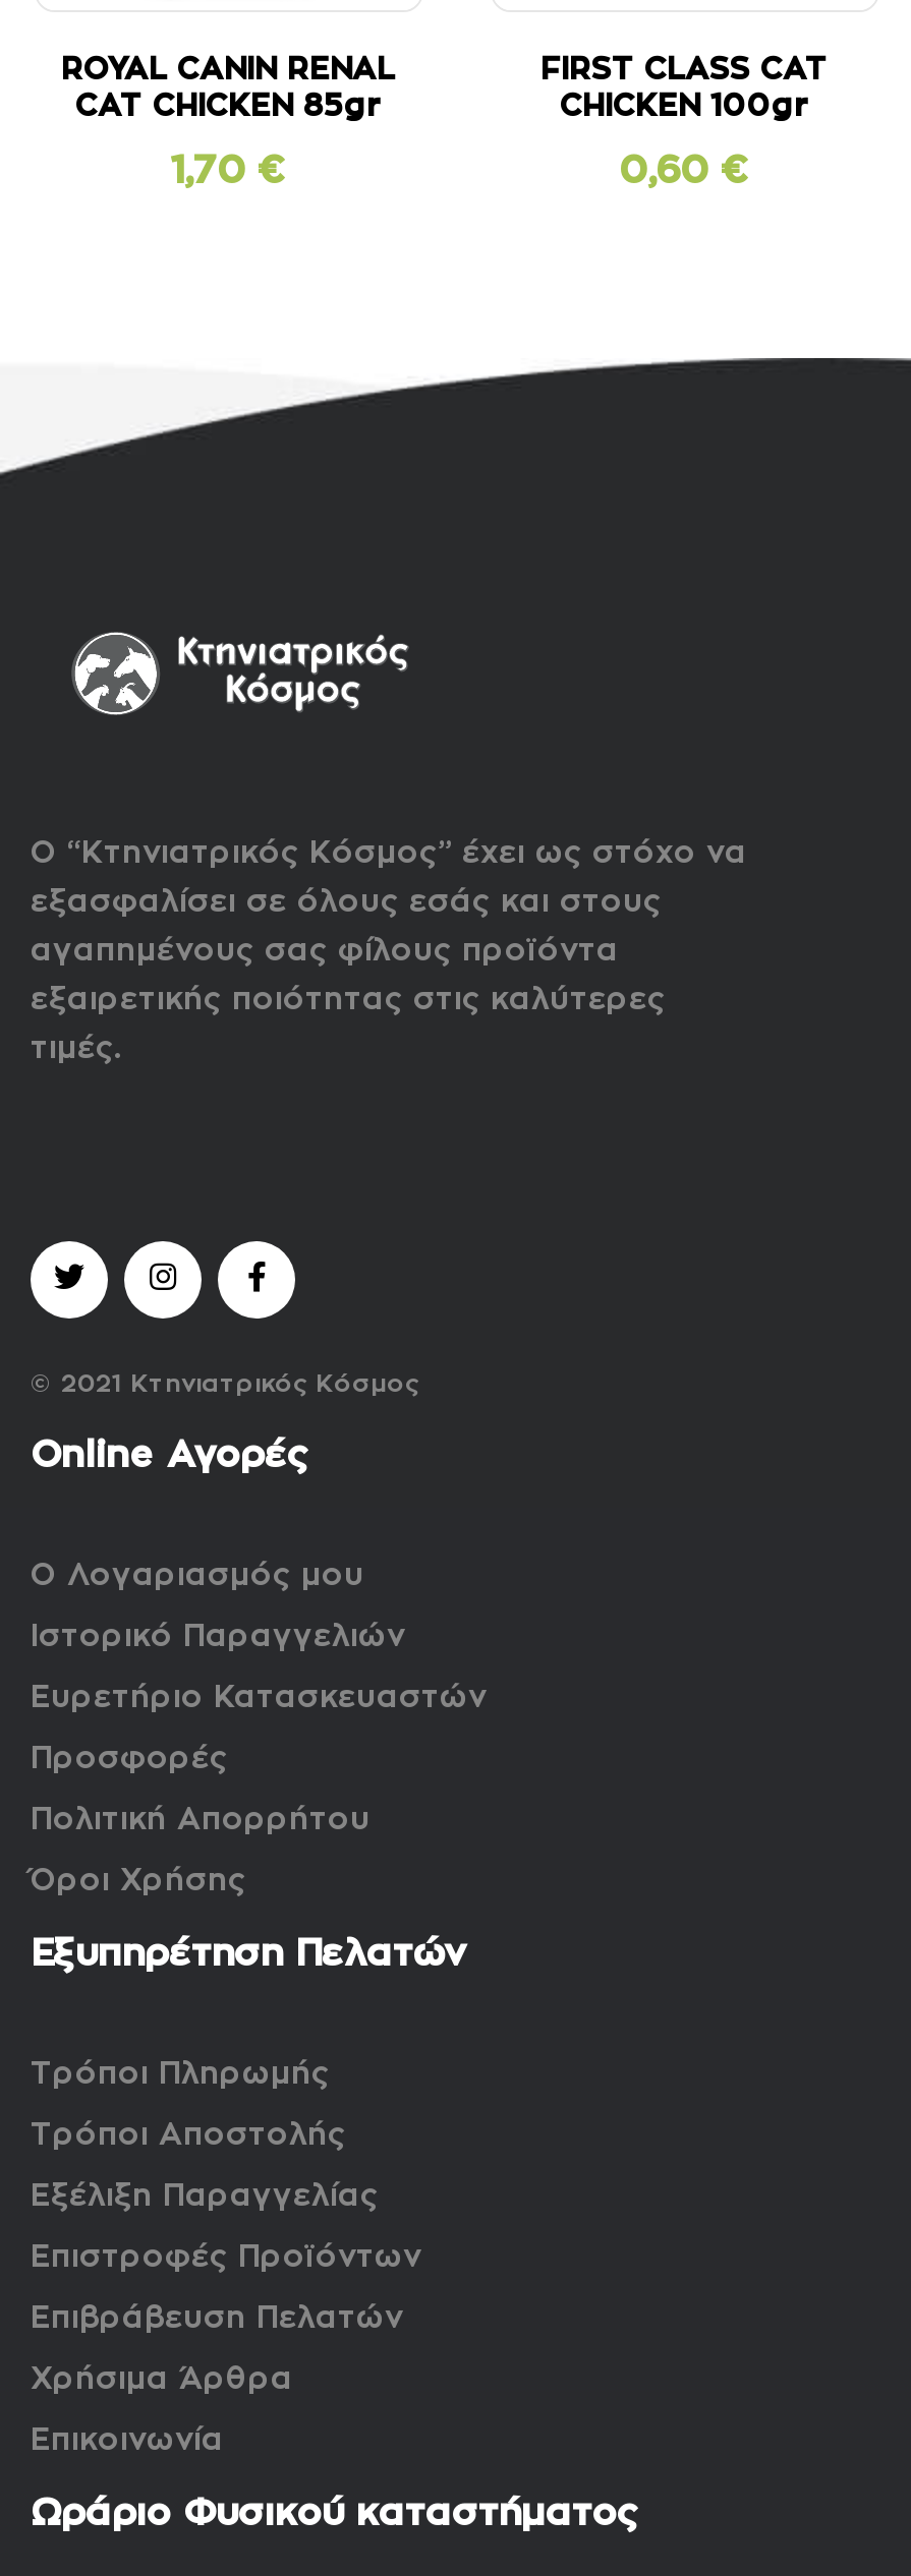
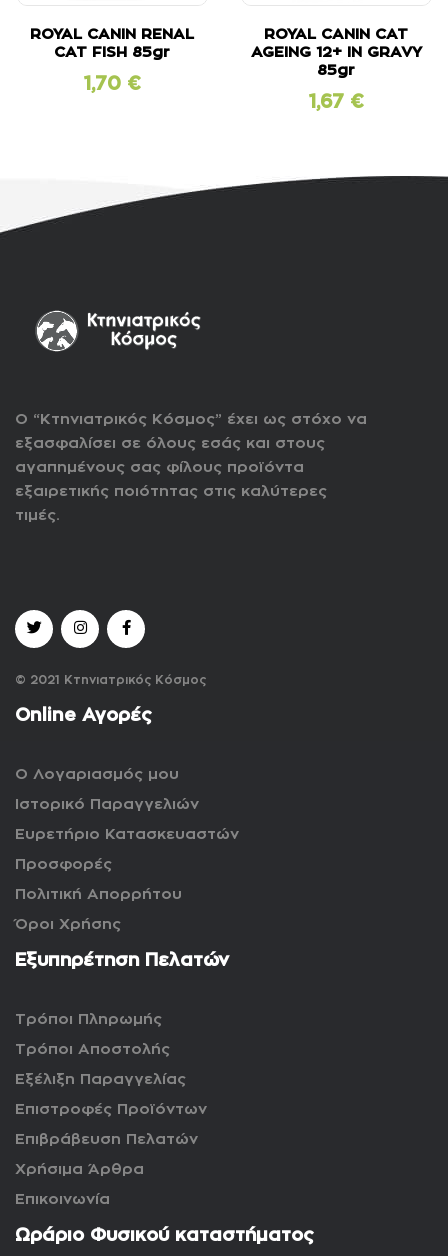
[540,55,828,122] FIRST CLASS CAT | CHICKEN 100gr -> [250,27,421,78] ROYAL CANIN CAT | AGEING 12+ IN GRAVY | 85gr
[75,91,381,122] CAT CHICKEN 85gr -> [54,45,170,60] CAT FISH 85gr
[619,150,749,189] 0,60 € -> [308,92,363,111] 1,67 €

